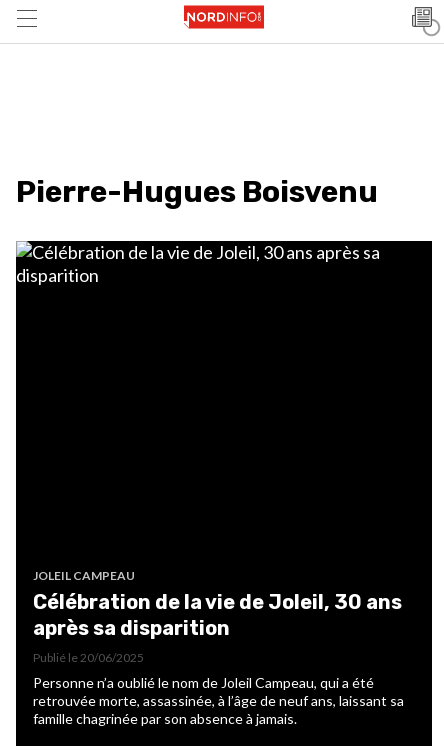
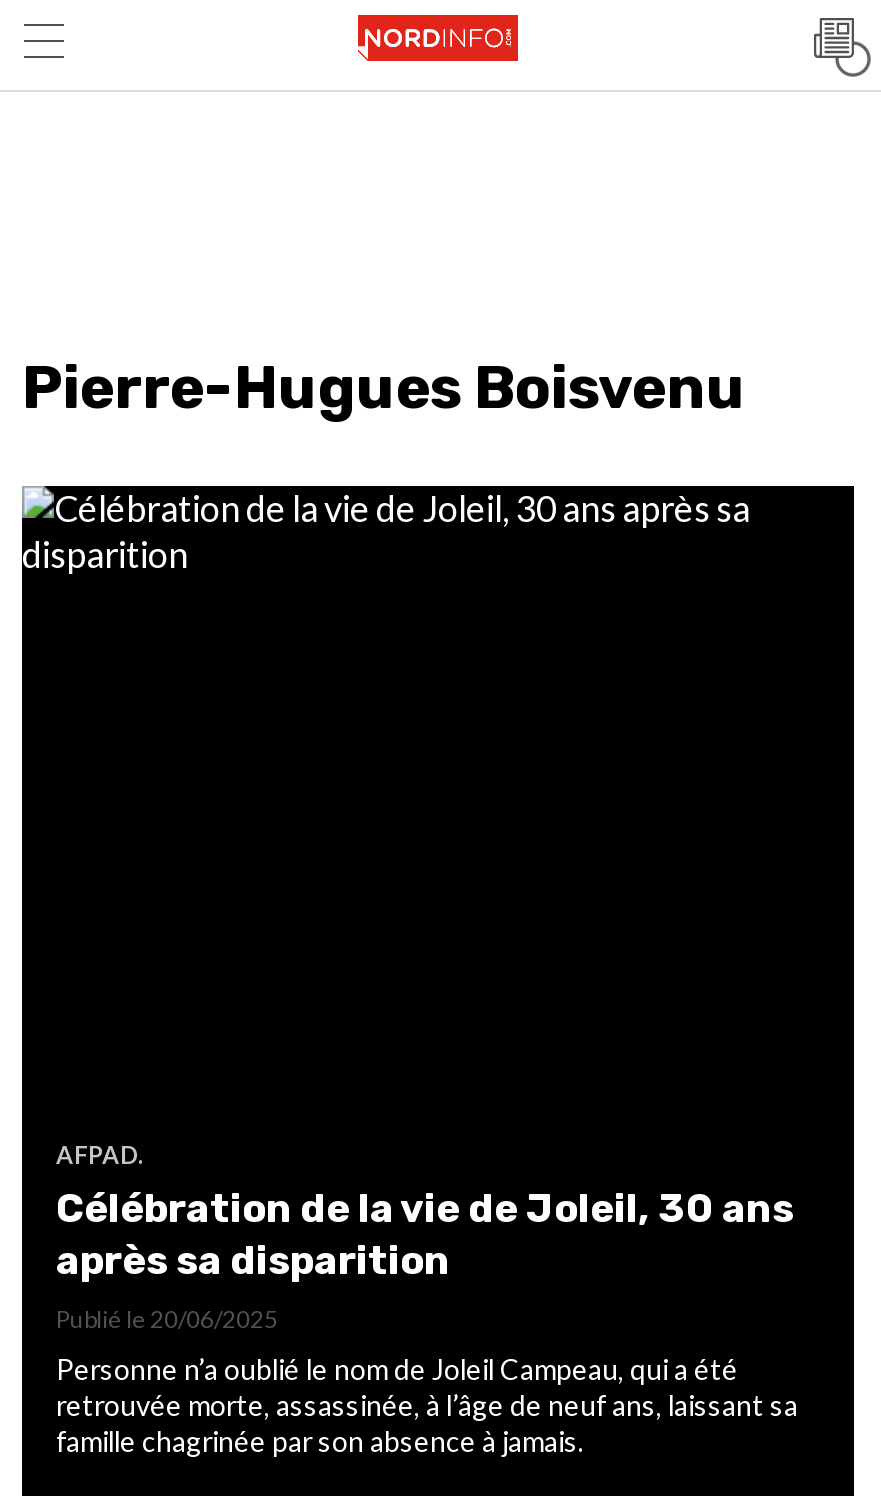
[33,568,135,583] JOLEIL CAMPEAU -> [56,1140,144,1170] AFPAD.

